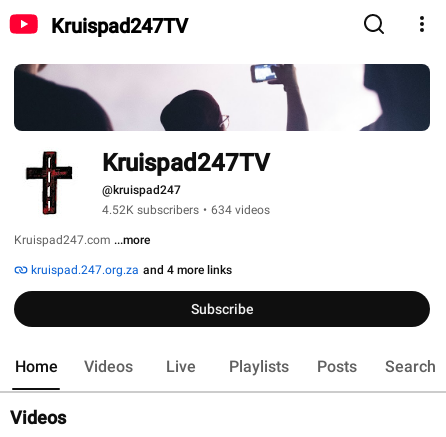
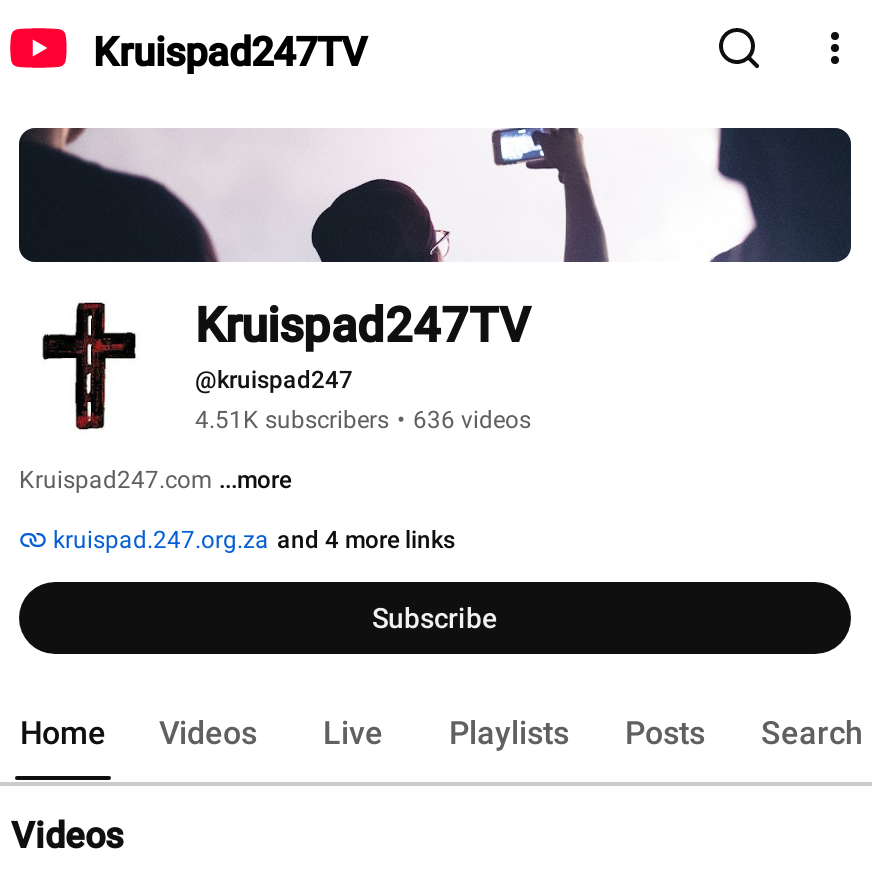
[102,203,270,217] 4.52K subscribers • 634 videos -> [195,406,531,434] 4.51K subscribers • 636 videos

